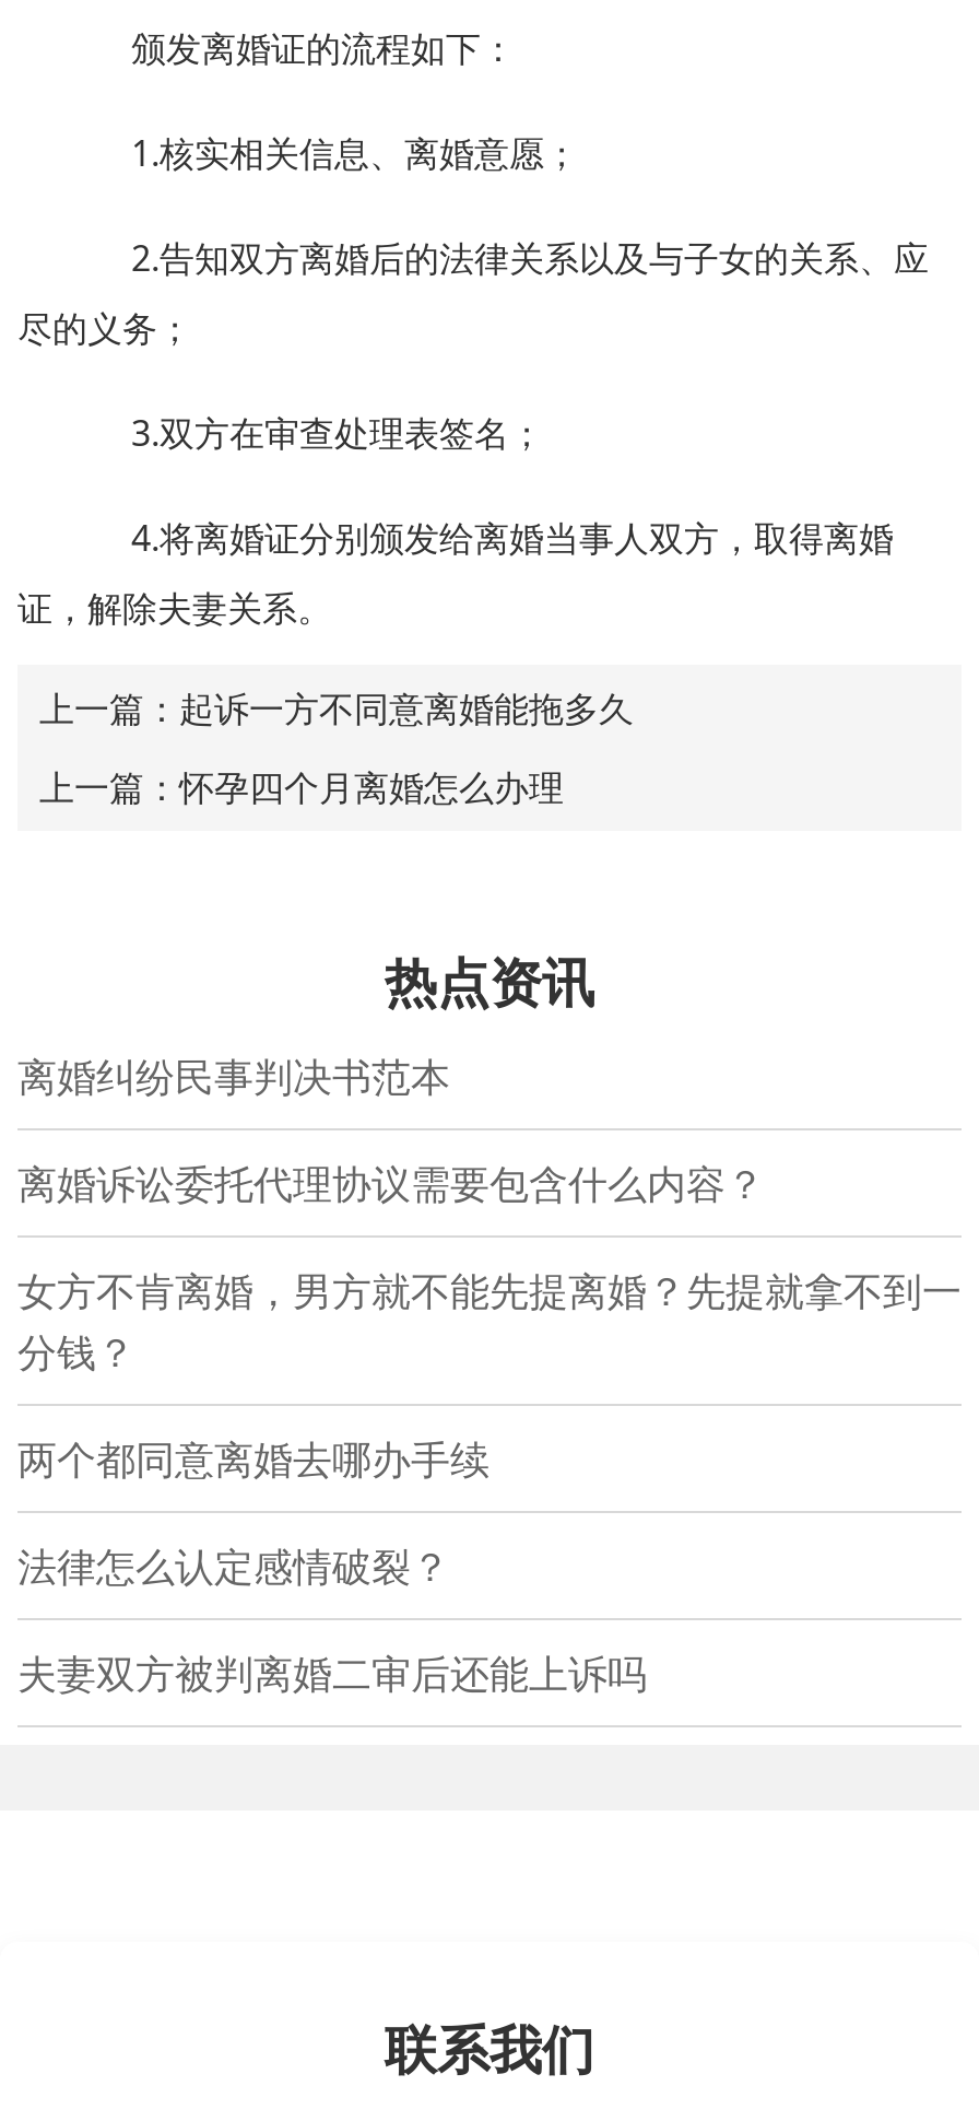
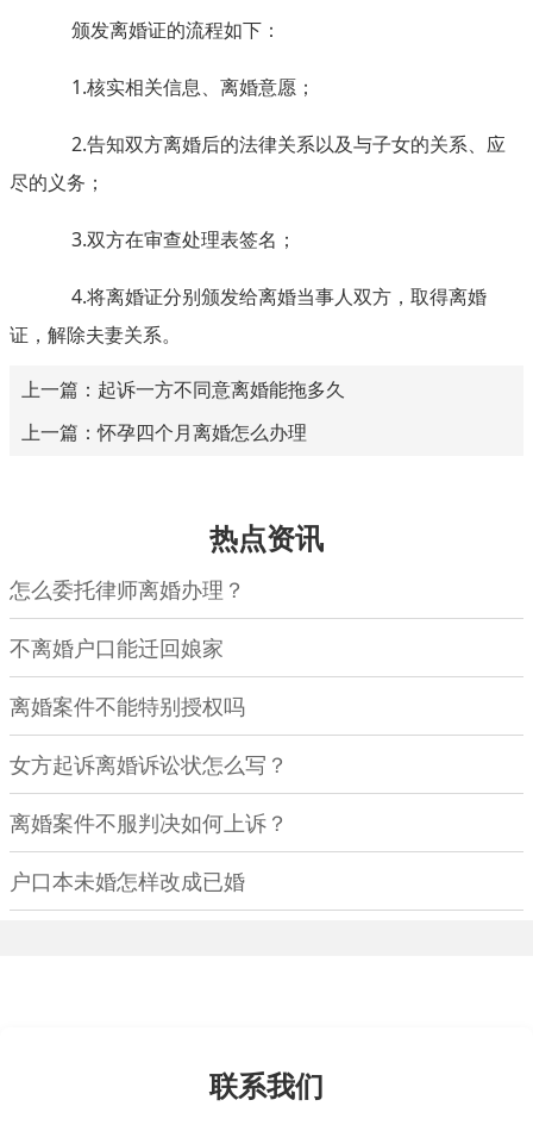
[17,1050,450,1102] 离婚纠纷民事判决书范本 -> [10,575,245,604] 怎么委托律师离婚办理？
[17,1157,765,1209] 离婚诉讼委托代理协议需要包含什么内容？ -> [10,633,224,662] 不离婚户口能迁回娘家
[17,1264,962,1378] 女方不肯离婚，男方就不能先提离婚？先提就拿不到一 | 分钱？ -> [10,692,245,720] 离婚案件不能特别授权吗
[17,1432,489,1485] 两个都同意离婚去哪办手续 -> [10,750,288,779] 女方起诉离婚诉讼状怎么写？
[17,1539,450,1592] 法律怎么认定感情破裂？ -> [10,808,288,837] 离婚案件不服判决如何上诉？
[17,1647,647,1699] 夫妻双方被判离婚二审后还能上诉吗 -> [10,867,245,895] 户口本未婚怎样改成已婚

